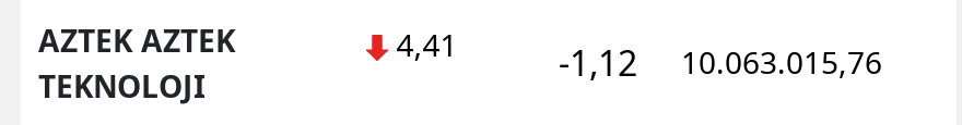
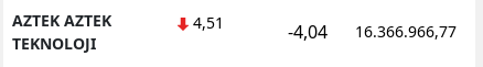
[396,24,458,65] 4,41 -> [193,12,224,33] 4,51
[559,39,637,87] -1,12 -> [288,20,328,44] -4,04
[681,41,882,83] 10.063.015,76 -> [355,21,457,42] 16.366.966,77

